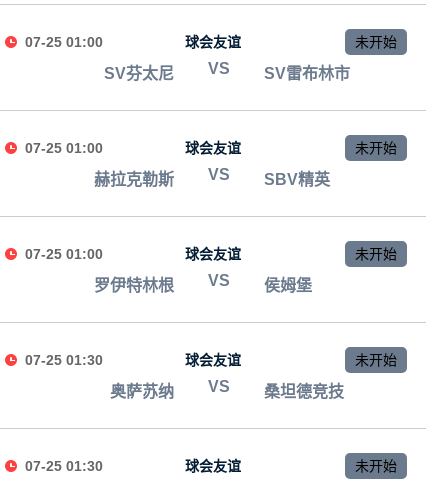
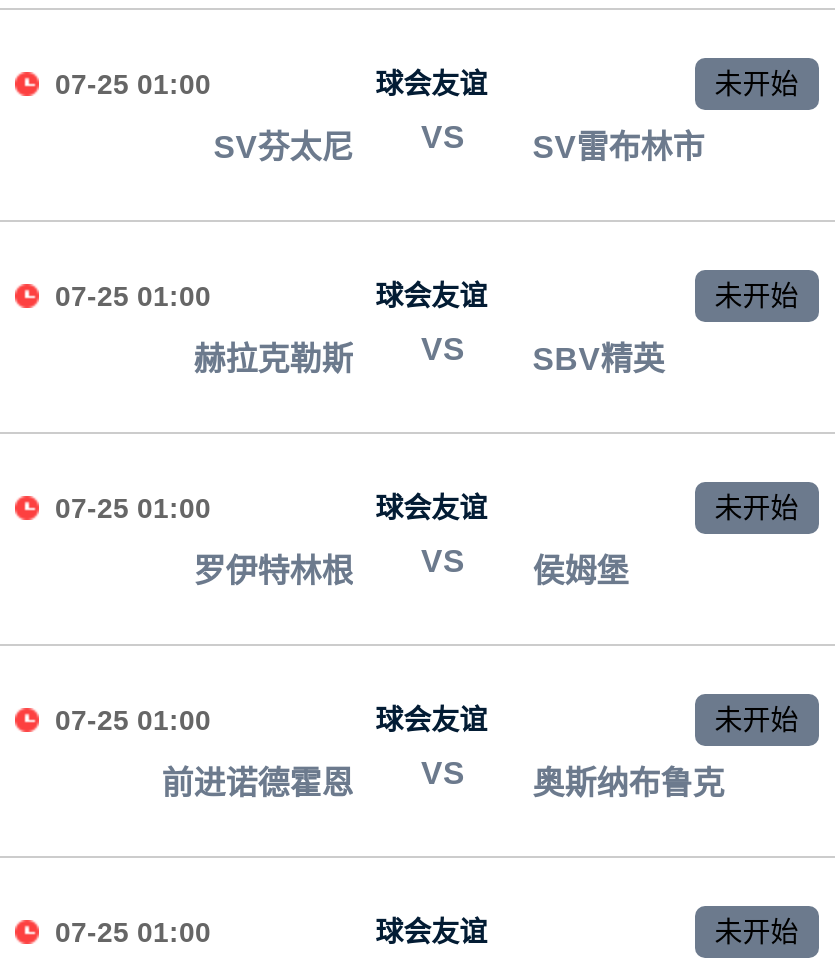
[25,352,103,368] 07-25 01:30 -> [55,704,211,736] 07-25 01:00
[110,383,174,400] 奥萨苏纳 -> [161,766,353,800] 前进诺德霍恩
[264,383,344,400] 桑坦德竞技 -> [533,766,725,800] 奥斯纳布鲁克
[25,458,103,474] 07-25 01:30 -> [55,916,211,948] 07-25 01:00

